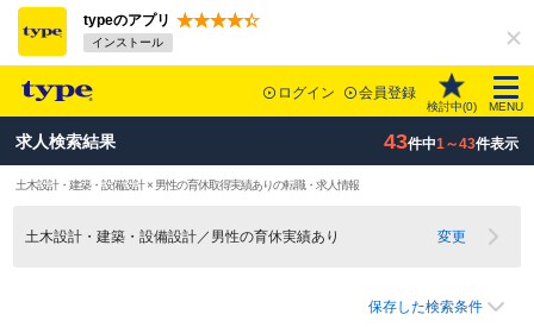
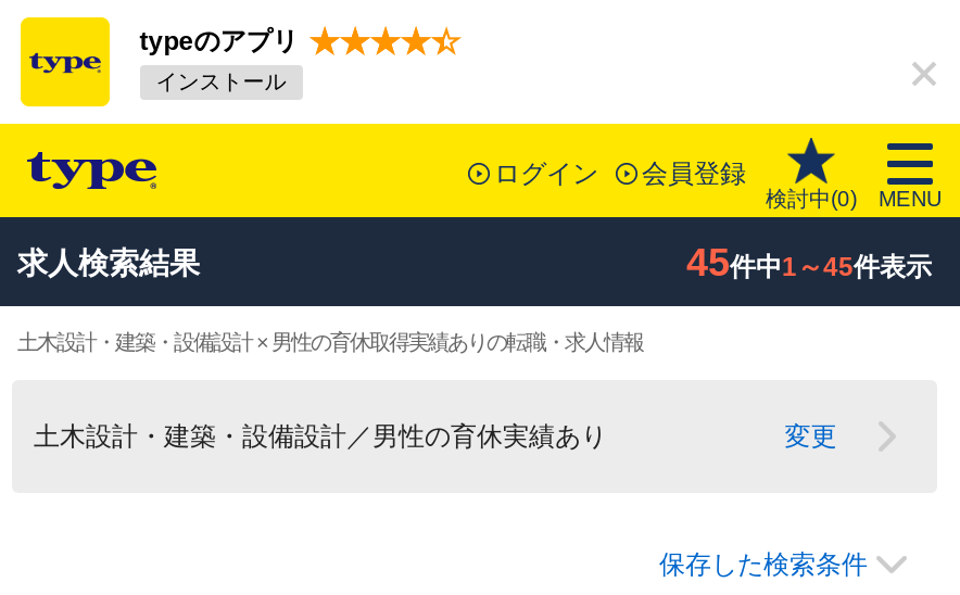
[383,130,518,153] 43件中1～43件表示 -> [686,241,932,284] 45件中1～45件表示

